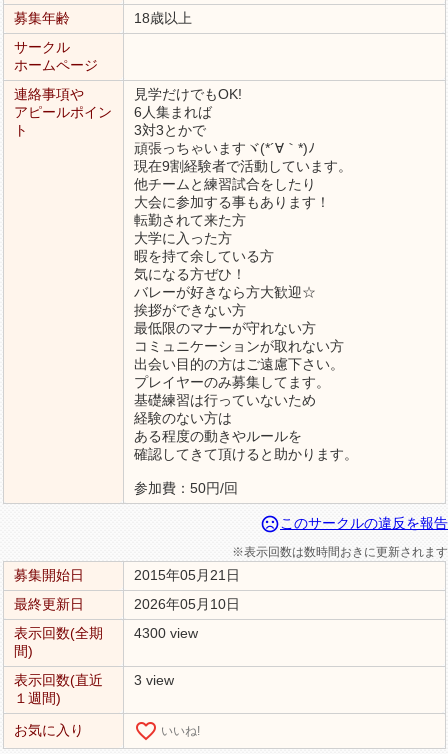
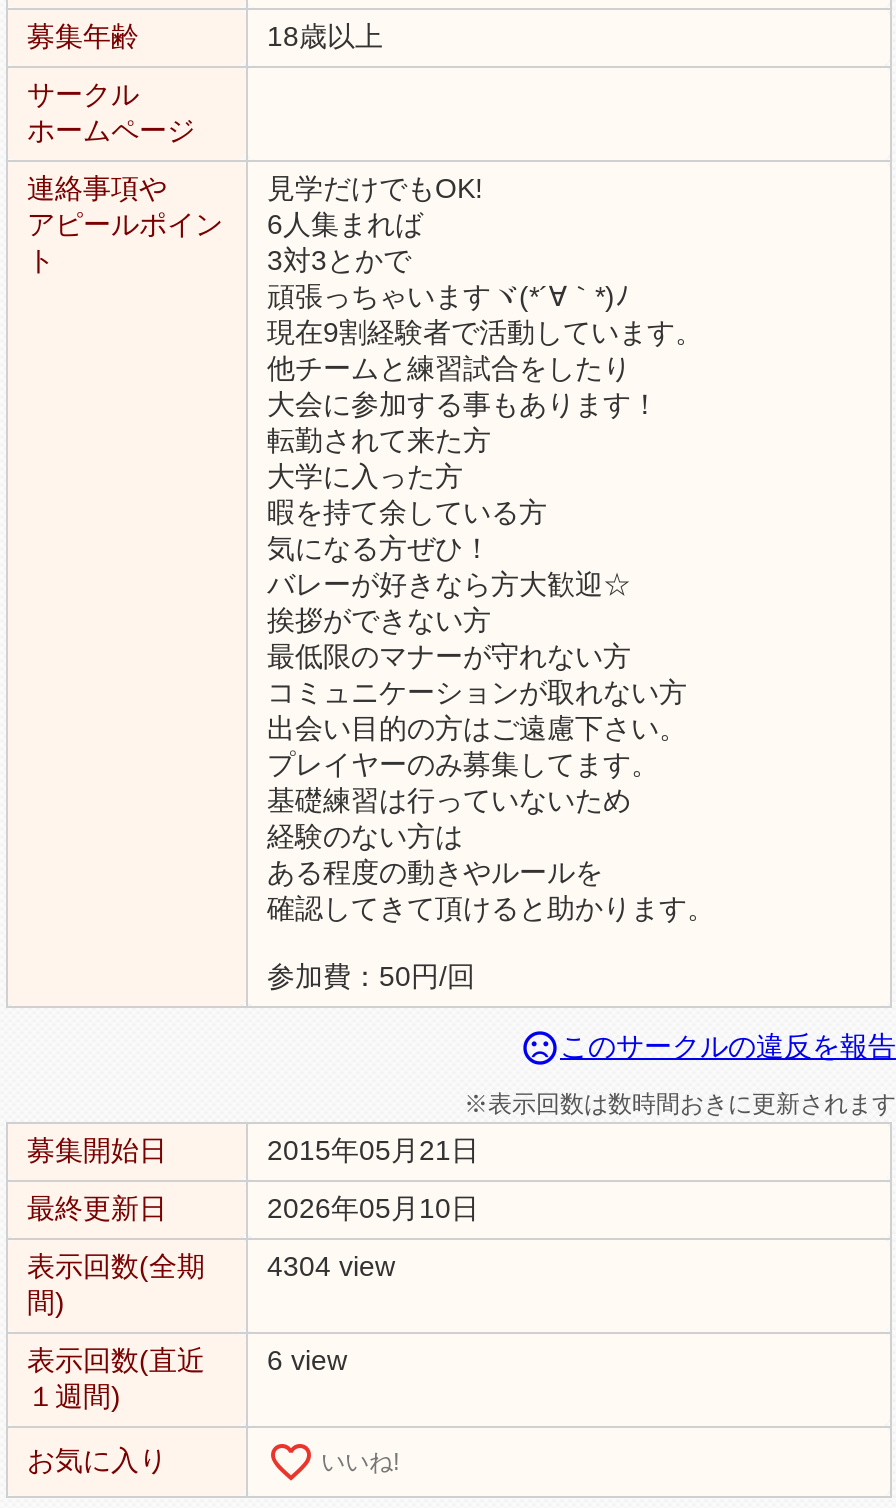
[13,625,197,641] 表示回数(全期 4300 view -> [27,1250,395,1282] 表示回数(全期 4304 view
[13,672,173,688] 表示回数(直近 3 view -> [27,1344,347,1376] 表示回数(直近 6 view

